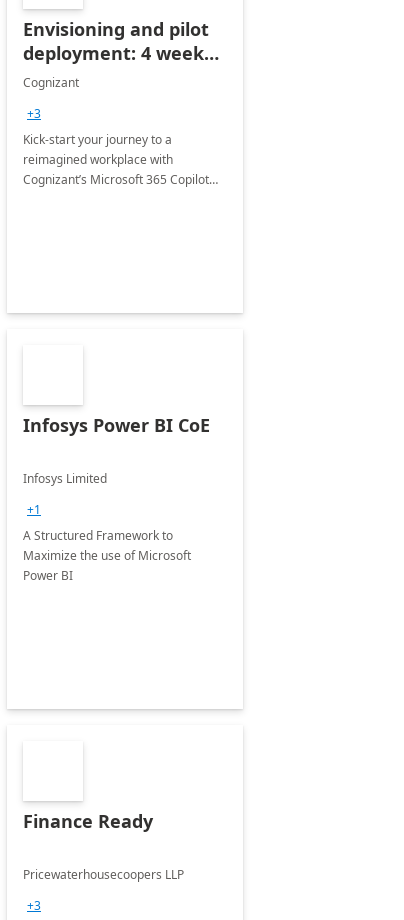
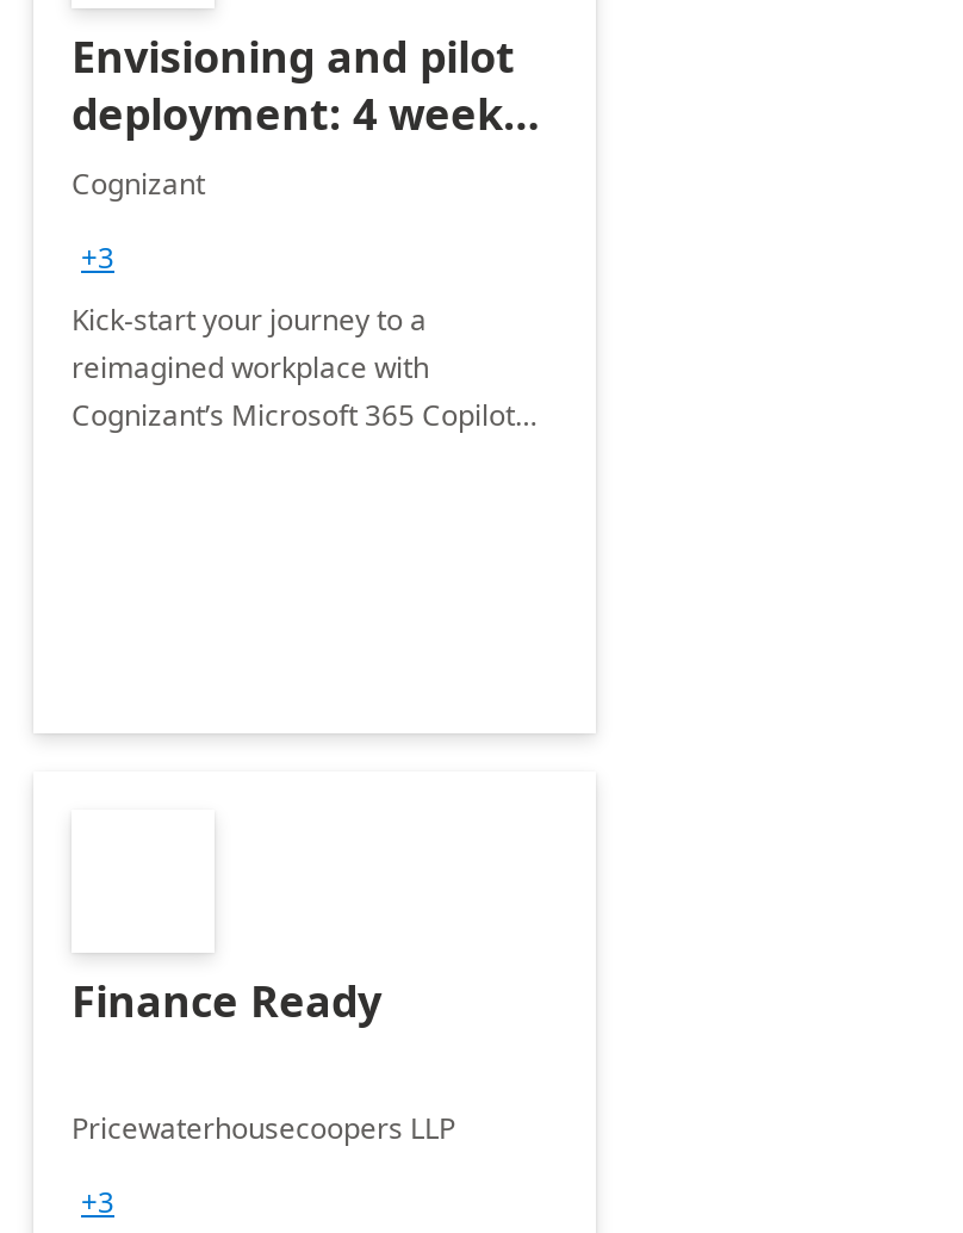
[23,413,210,584] Infosys Power BI CoE | Infosys Limited | +1 | A Structured Framework to | Maximize the use of Microsoft | Power BI -> none

